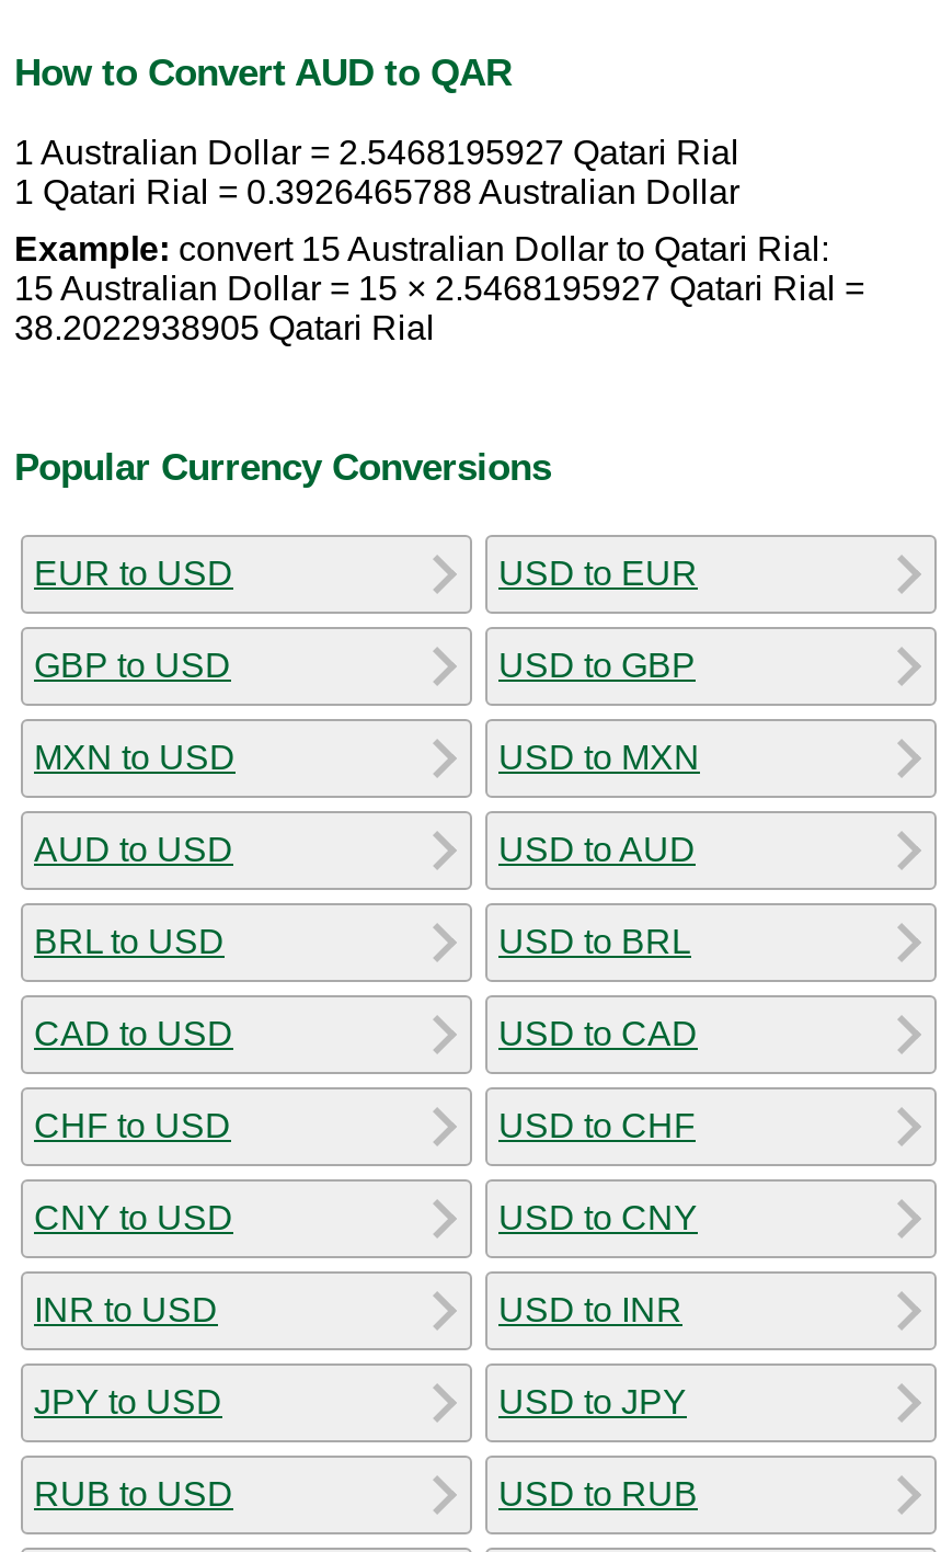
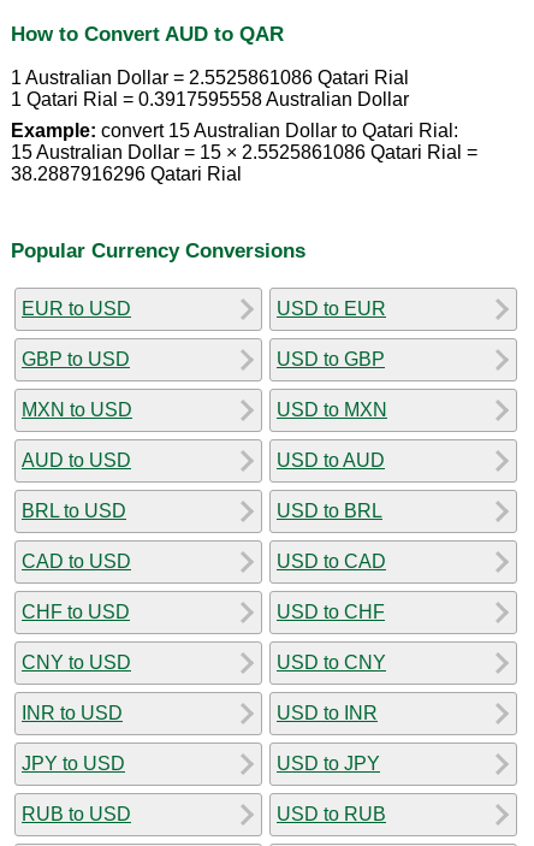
[14,134,739,172] 1 Australian Dollar = 2.5468195927 Qatari Rial -> [11,68,409,88] 1 Australian Dollar = 2.5525861086 Qatari Rial
[14,174,739,211] 1 Qatari Rial = 0.3926465788 Australian Dollar -> [11,89,409,110] 1 Qatari Rial = 0.3917595558 Australian Dollar
[14,270,864,308] 15 Australian Dollar = 15 × 2.5468195927 Qatari Rial = -> [11,142,477,163] 15 Australian Dollar = 15 × 2.5525861086 Qatari Rial =
[14,310,435,347] 38.2022938905 Qatari Rial -> [11,164,242,184] 38.2887916296 Qatari Rial

